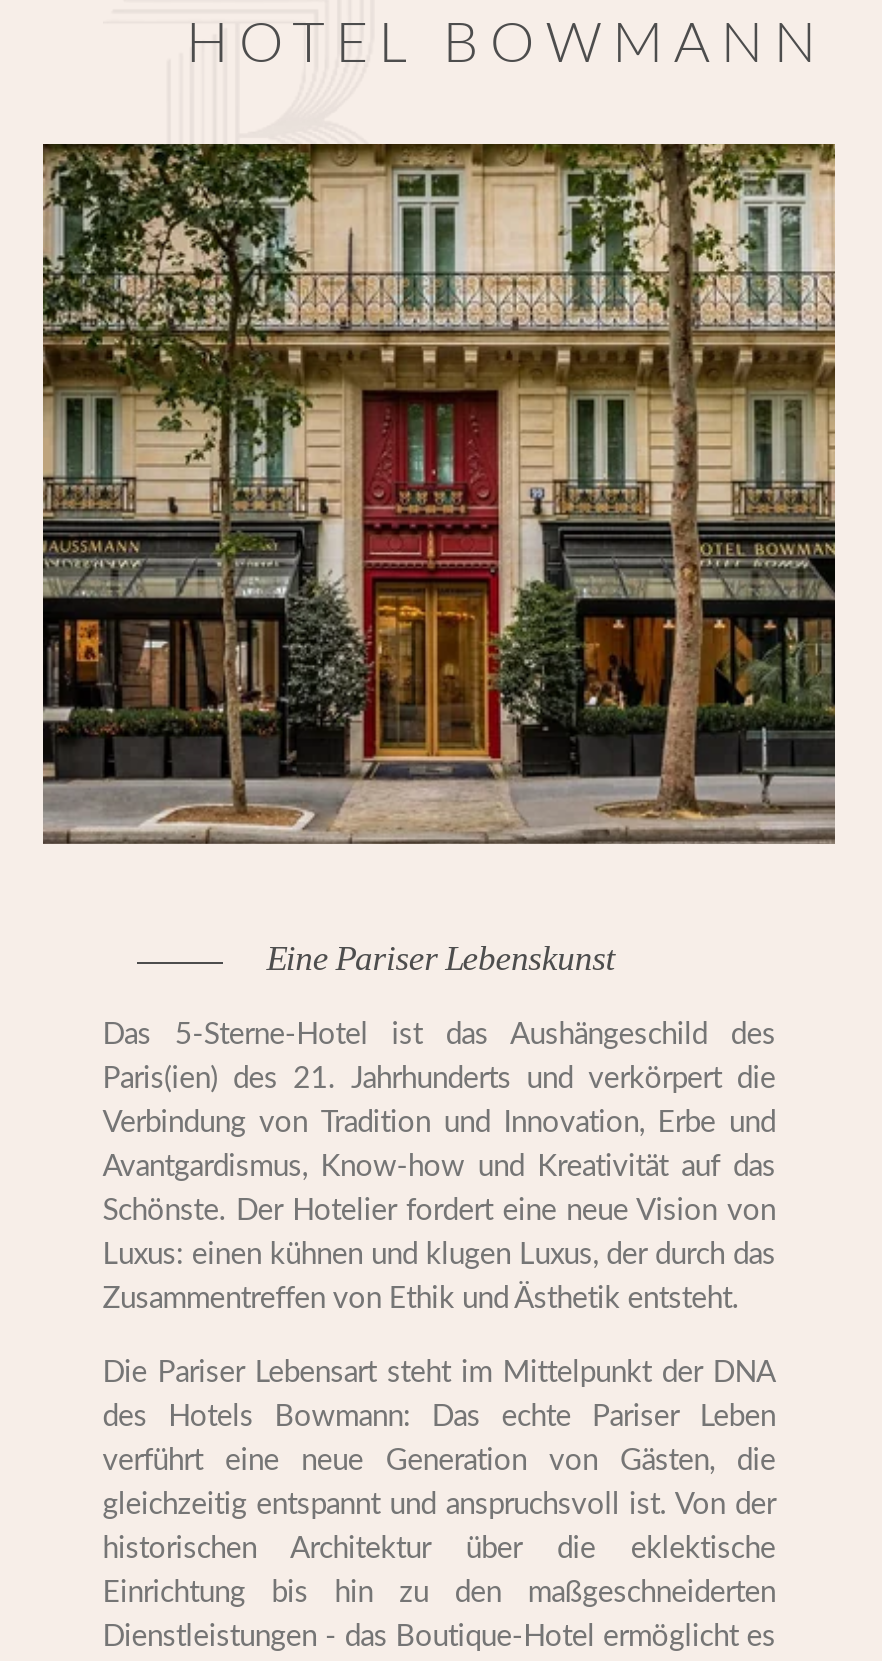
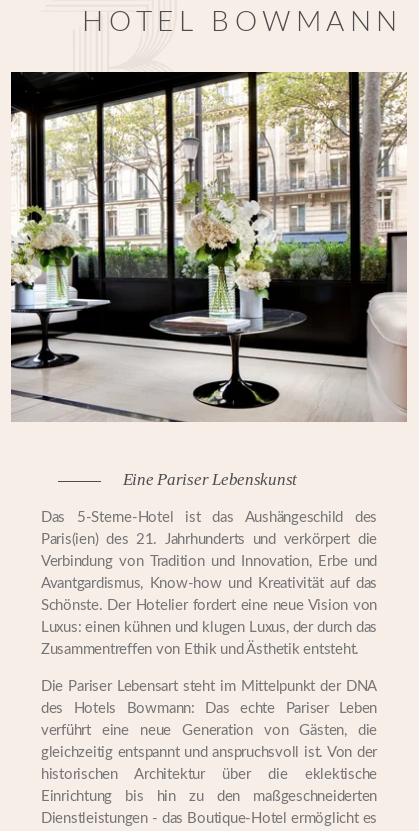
[41,142,837,844] [image] -> [10,71,407,422] [image]

